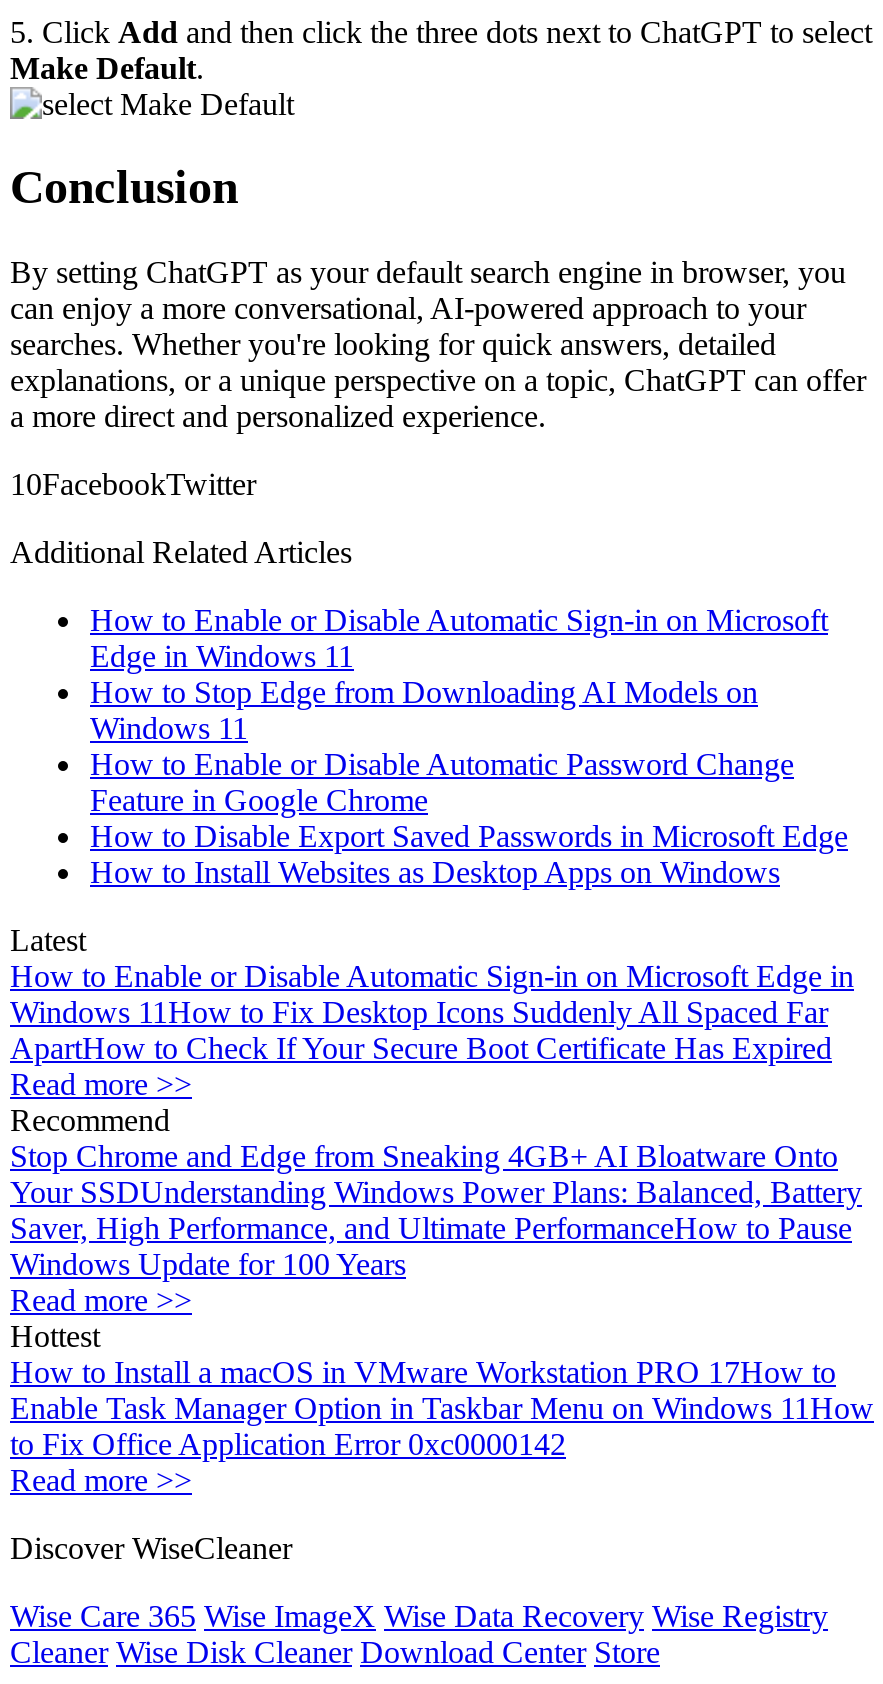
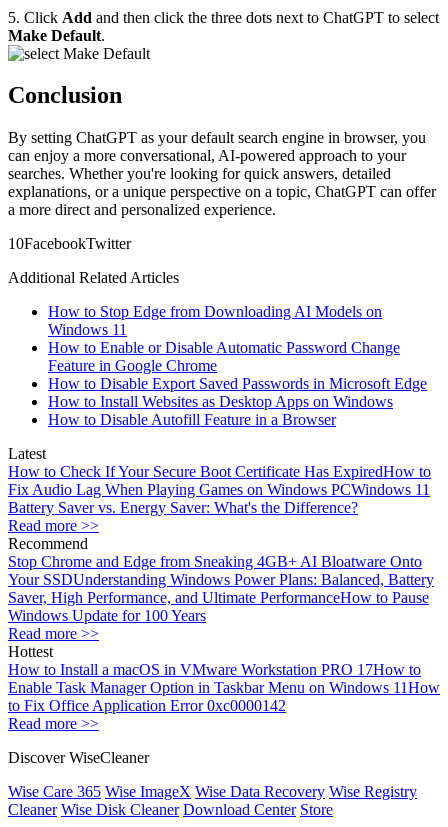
[90,604,828,674] How to Enable or Disable Automatic Sign-in on Microsoft | Edge in Windows 11 -> none
moved [90,676,848,890] -> [48,303,427,410]: How to Stop Edge from Downloading AI Models on | Windows 11 | How to Enable or Disable Automatic Password Change | Feature in Google Chrome | How to Disable Export Saved Passwords in Microsoft Edge | How to Install Websites as Desktop Apps on Windows
none -> [48,411,336,428] How to Disable Autofill Feature in a Browser
[10,960,854,1066] How to Enable or Disable Automatic Sign-in on Microsoft Edge in | Windows 11 How to Fix Desktop Icons Suddenly All Spaced Far | ApartHow to Check If Your Secure Boot Certificate Has Expired -> [8,463,431,516] How to Check If Your Secure Boot Certificate Has ExpiredHow to | Fix Audio Lag When Playing Games on Windows PCWindows 11 | Battery Saver vs. Energy Saver: What's the Difference?

